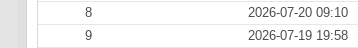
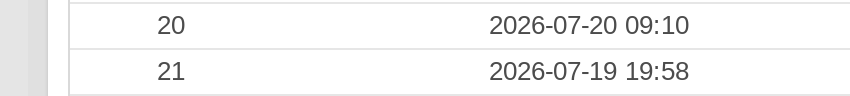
[85,5,92,20] 8 -> [157,10,185,40] 20
[85,28,92,43] 9 -> [157,56,185,86] 21

